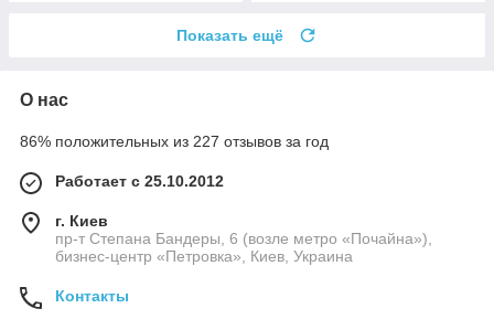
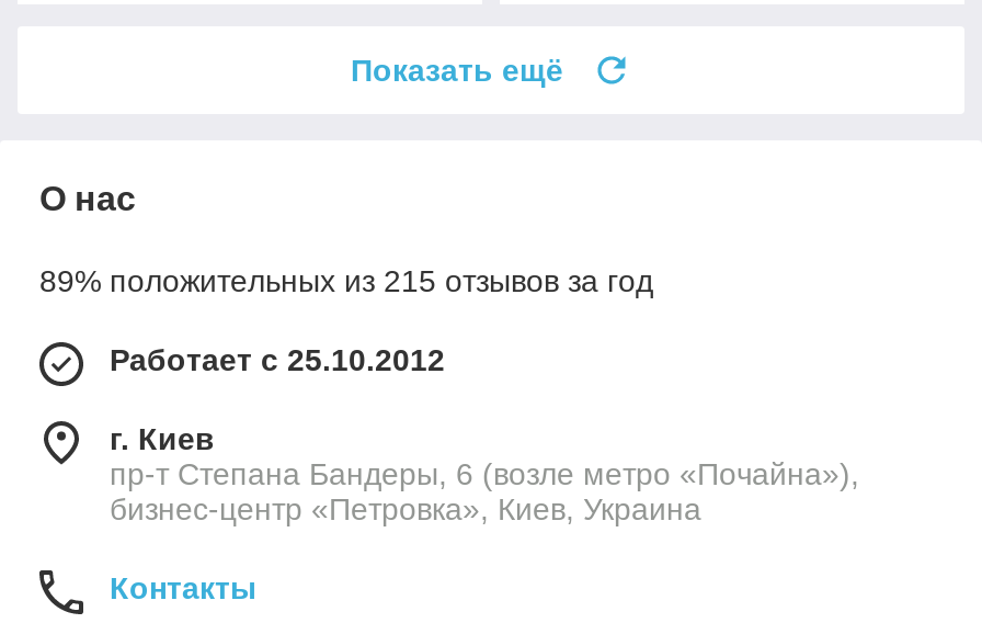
[20,133,329,151] 86% положительных из 227 отзывов за год -> [39,264,653,299] 89% положительных из 215 отзывов за год

